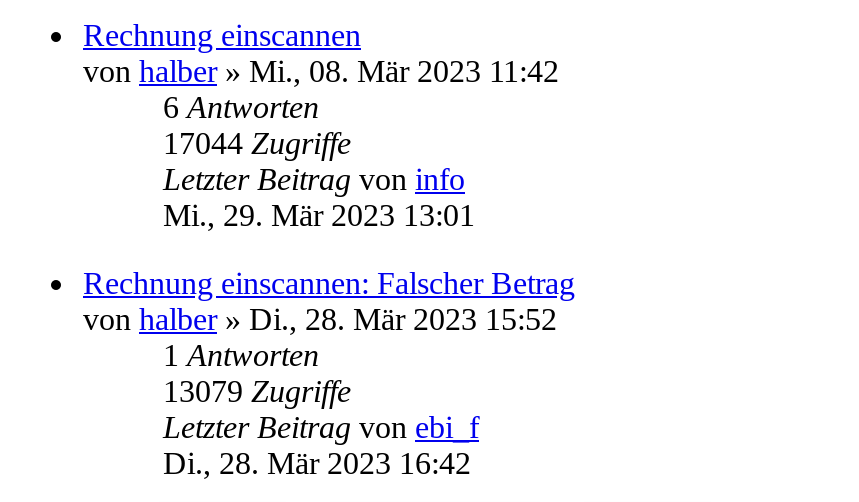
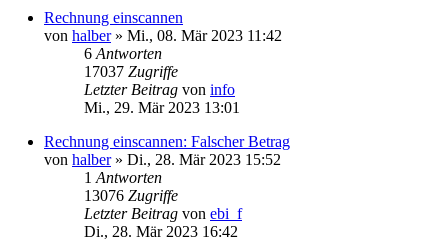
[163,126,351,160] 17044 Zugriffe -> [84,63,178,80] 17037 Zugriffe
[163,374,351,408] 13079 Zugriffe -> [84,187,178,204] 13076 Zugriffe

